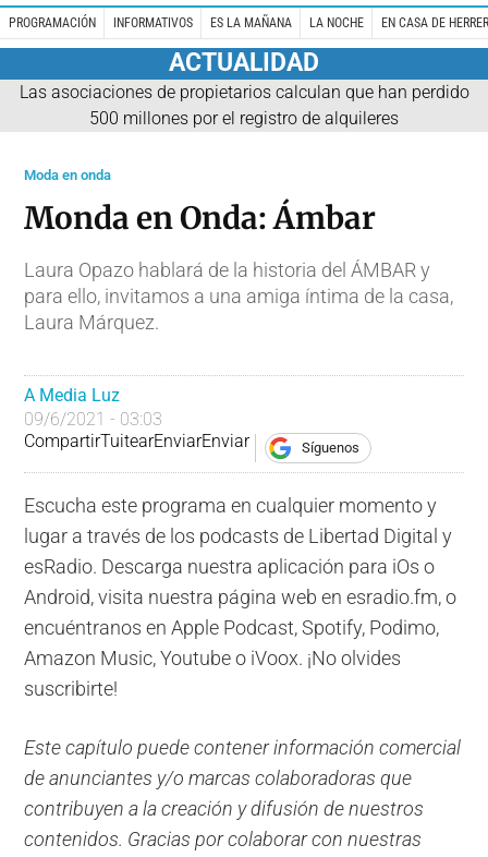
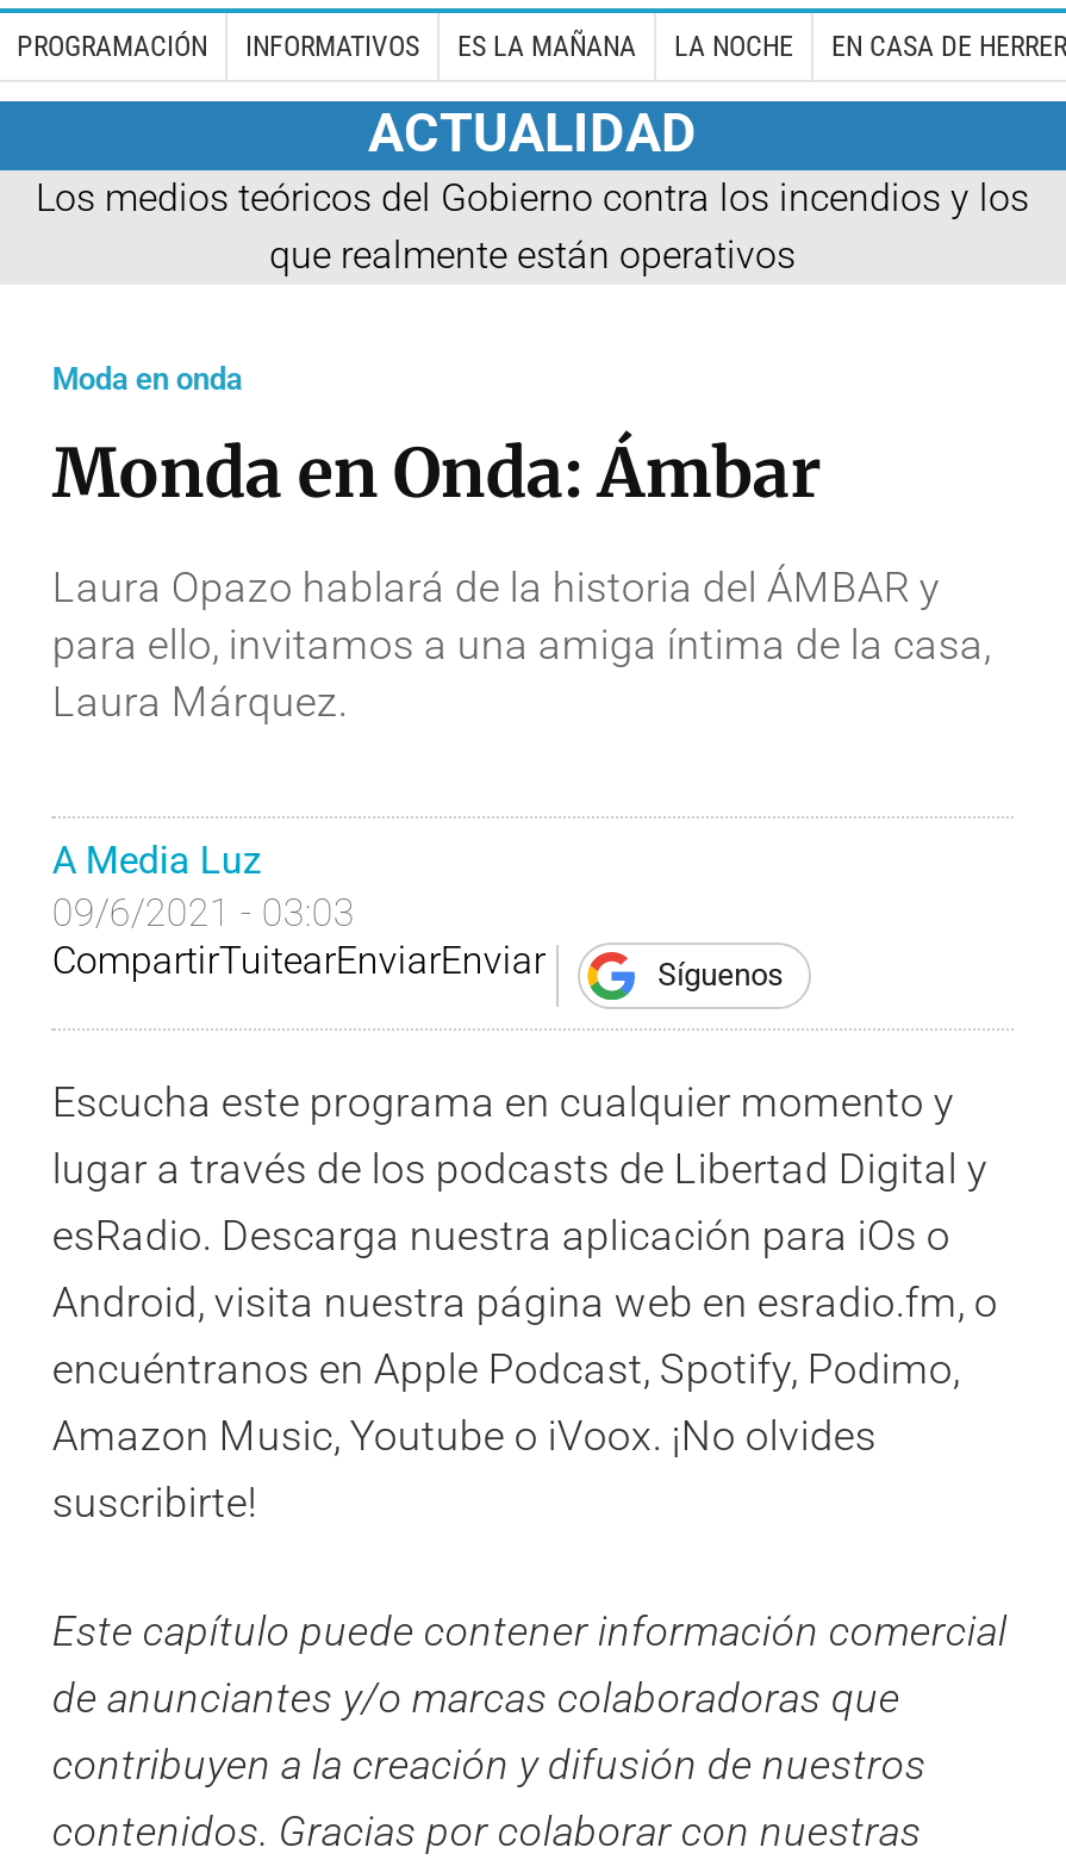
[19,81,469,128] Las asociaciones de propietarios calculan que han perdido | 500 millones por el registro de alquileres -> [36,174,1029,277] Los medios teóricos del Gobierno contra los incendios y los | que realmente están operativos

